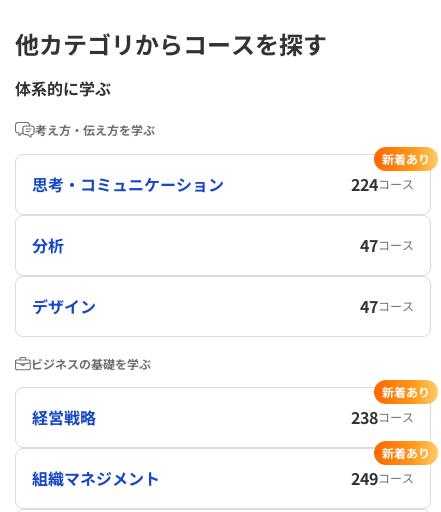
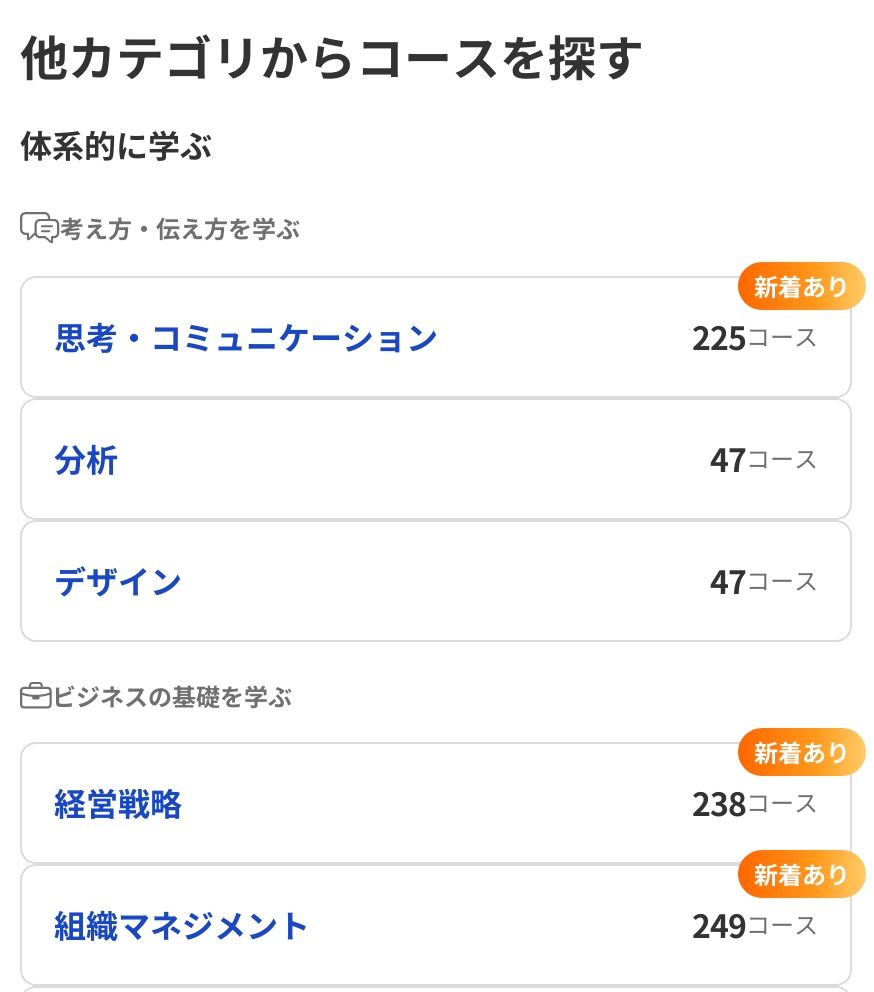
[351,172,414,196] 224コース -> [692,312,818,360] 225コース

